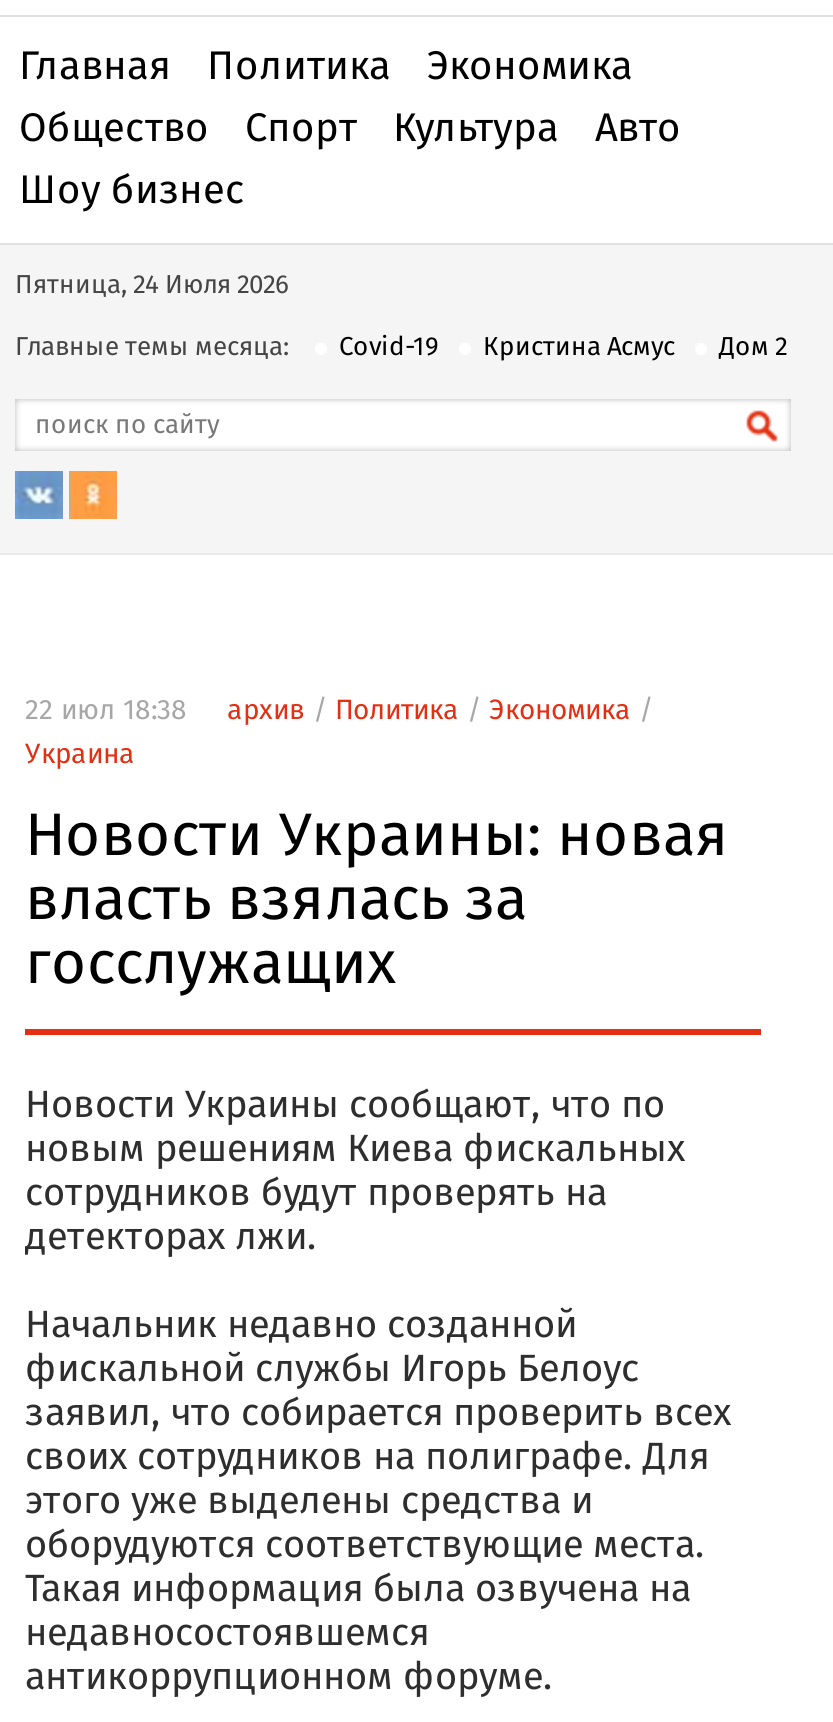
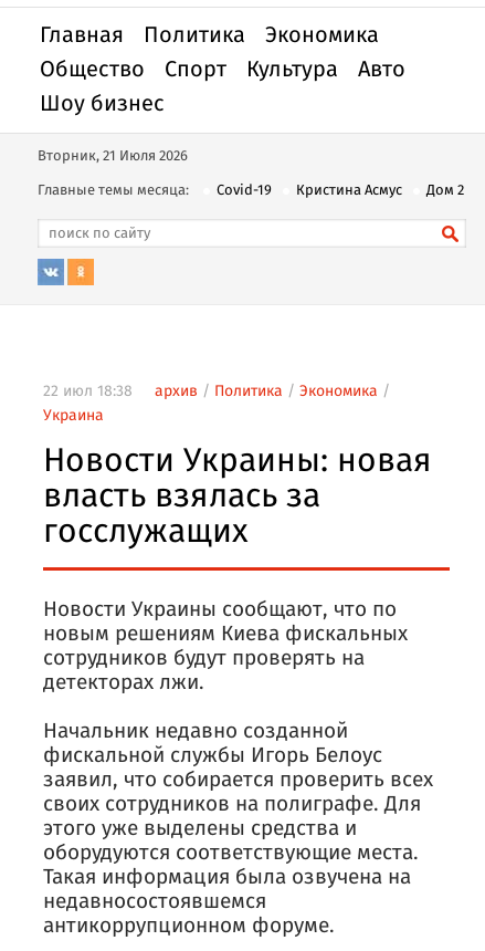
[15,265,289,307] Пятница, 24 Июля 2026 -> [38,145,188,168] Вторник, 21 Июля 2026

